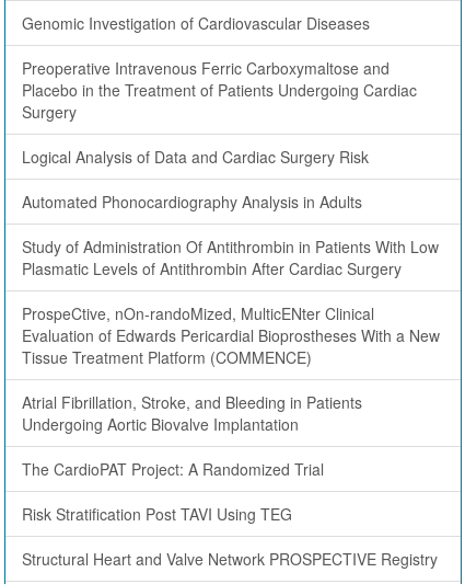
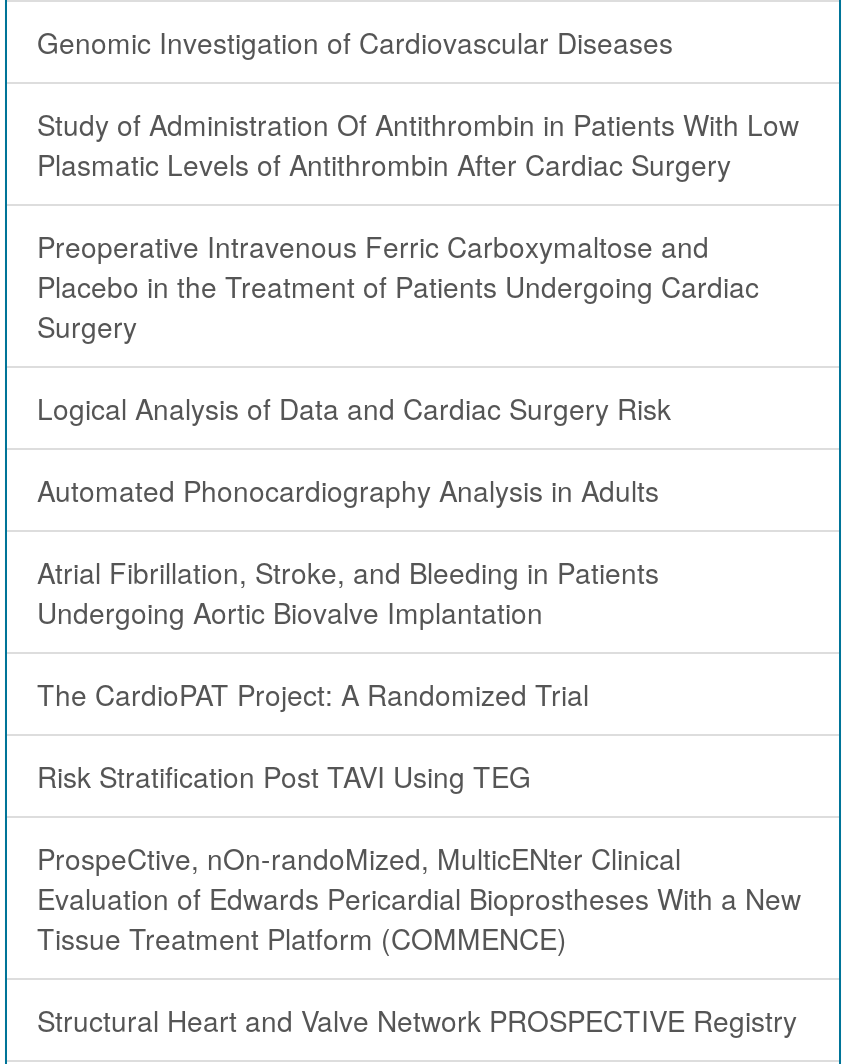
moved [22,57,417,213] -> [37,226,759,510]: Preoperative Intravenous Ferric Carboxymaltose and | Placebo in the Treatment of Patients Undergoing Cardiac | Surgery | Logical Analysis of Data and Cardiac Surgery Risk | Automated Phonocardiography Analysis in Adults
moved [22,236,439,279] -> [37,104,799,184]: Study of Administration Of Antithrombin in Patients With Low | Plasmatic Levels of Antithrombin After Cardiac Surgery
moved [22,302,440,368] -> [37,838,801,958]: ProspeCtive, nOn-randoMized, MulticENter Clinical | Evaluation of Edwards Pericardial Bioprostheses With a New | Tissue Treatment Platform (COMMENCE)
moved [22,391,362,525] -> [37,552,659,796]: Atrial Fibrillation, Stroke, and Bleeding in Patients | Undergoing Aortic Biovalve Implantation | The CardioPAT Project: A Randomized Trial | Risk Stratification Post TAVI Using TEG

